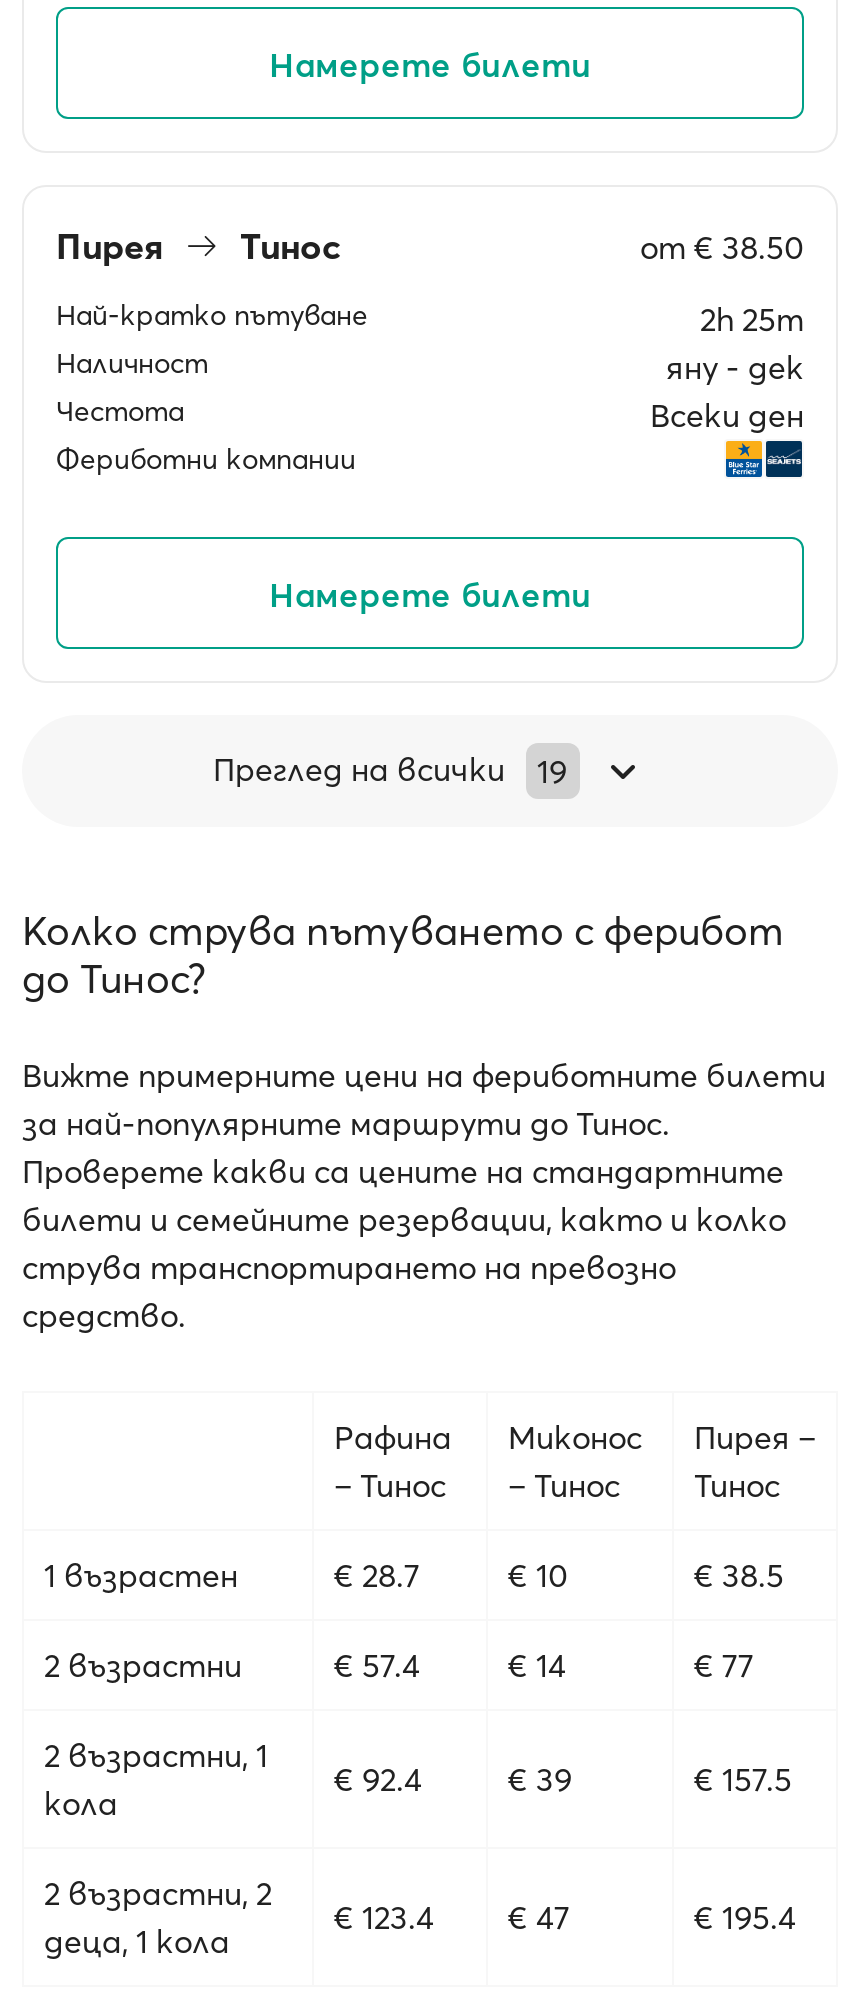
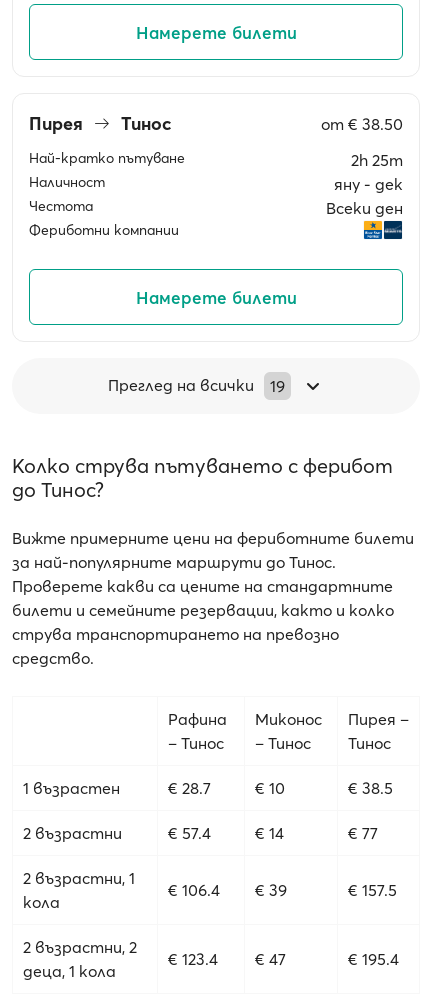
[334,1759,422,1799] € 92.4 -> [168,880,220,900] € 106.4

